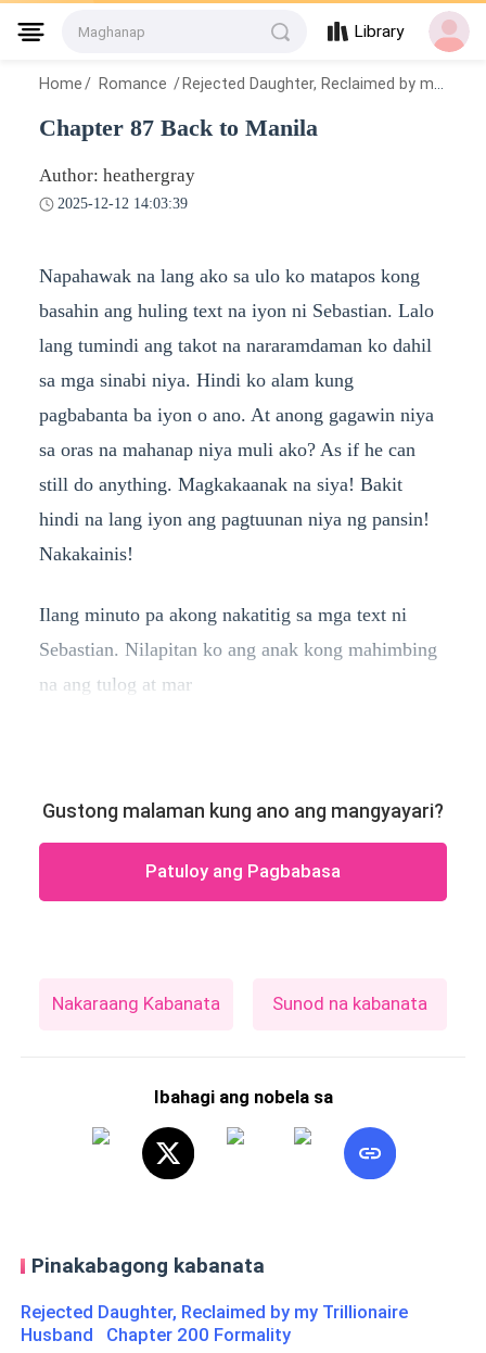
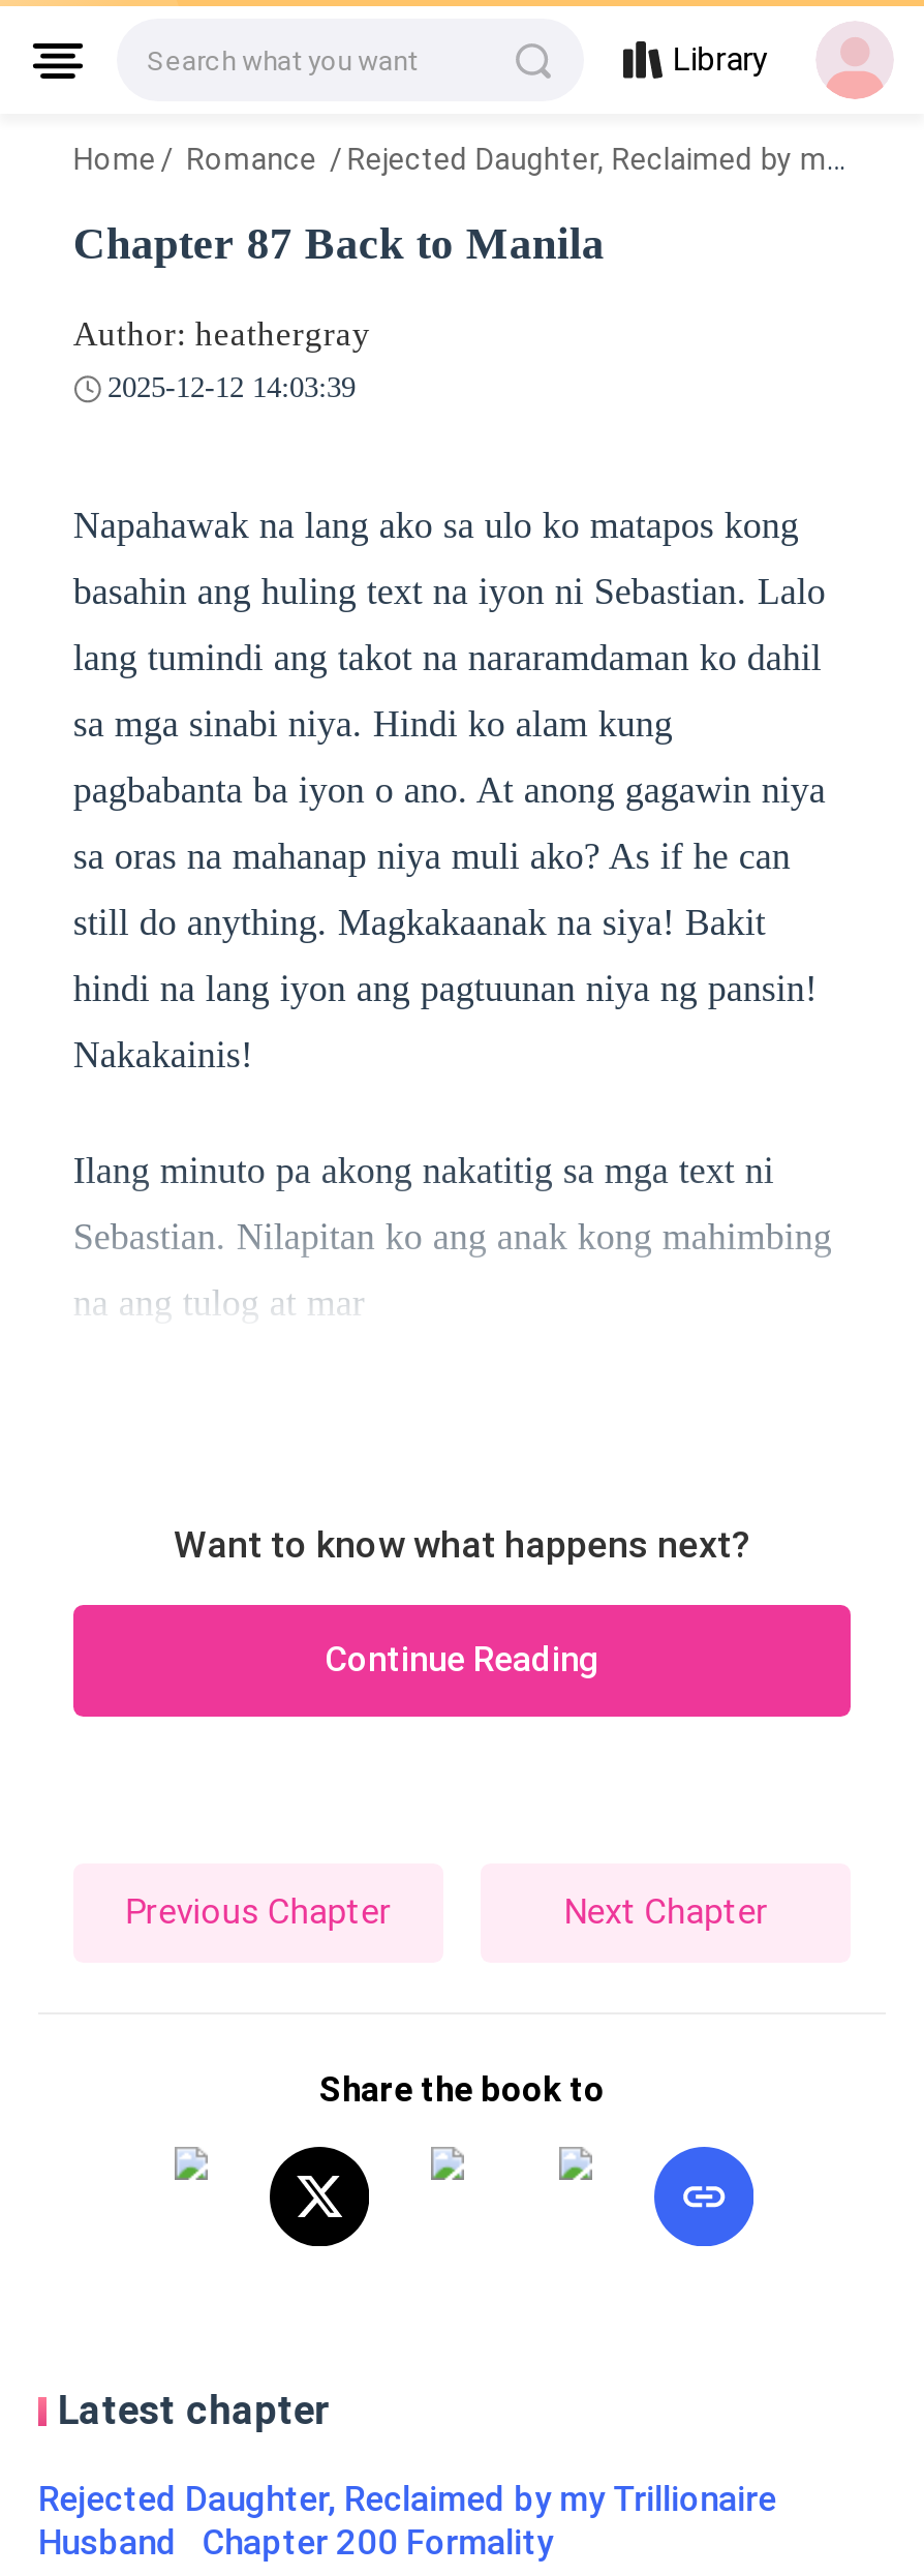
[78,24,145,40] Maghanap -> [147,45,418,76] Search what you want
[42,799,444,822] Gustong malaman kung ano ang mangyayari? -> [174,1522,750,1565] Want to know what happens next?
[145,860,341,882] Patuloy ang Pagbabasa -> [325,1638,599,1679] Continue Reading
[52,993,428,1015] Nakaraang Kabanata | Sunod na kabanata -> [125,1891,768,1933] Previous Chapter | Next Chapter
[154,1086,332,1108] Ibahagi ang nobela sa -> [319,2069,605,2110] Share the book to
[31,1253,264,1278] Pinakabagong kabanata -> [58,2386,329,2434] Latest chapter

